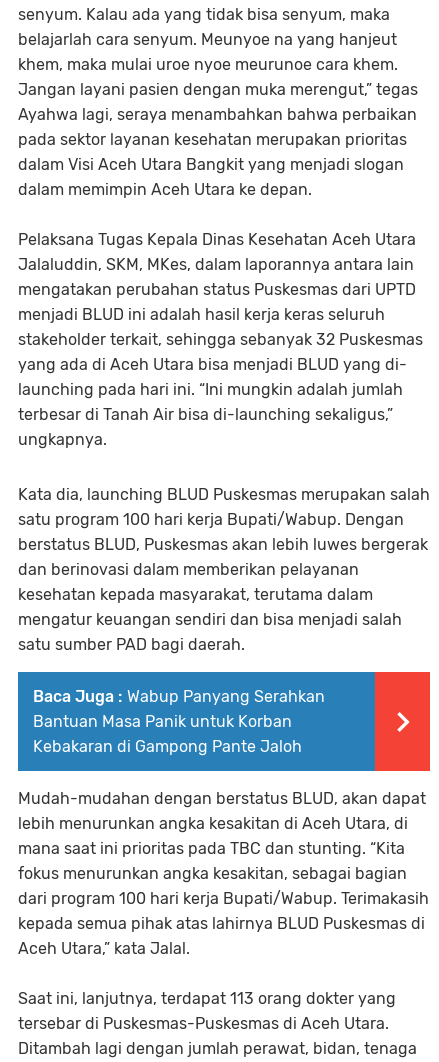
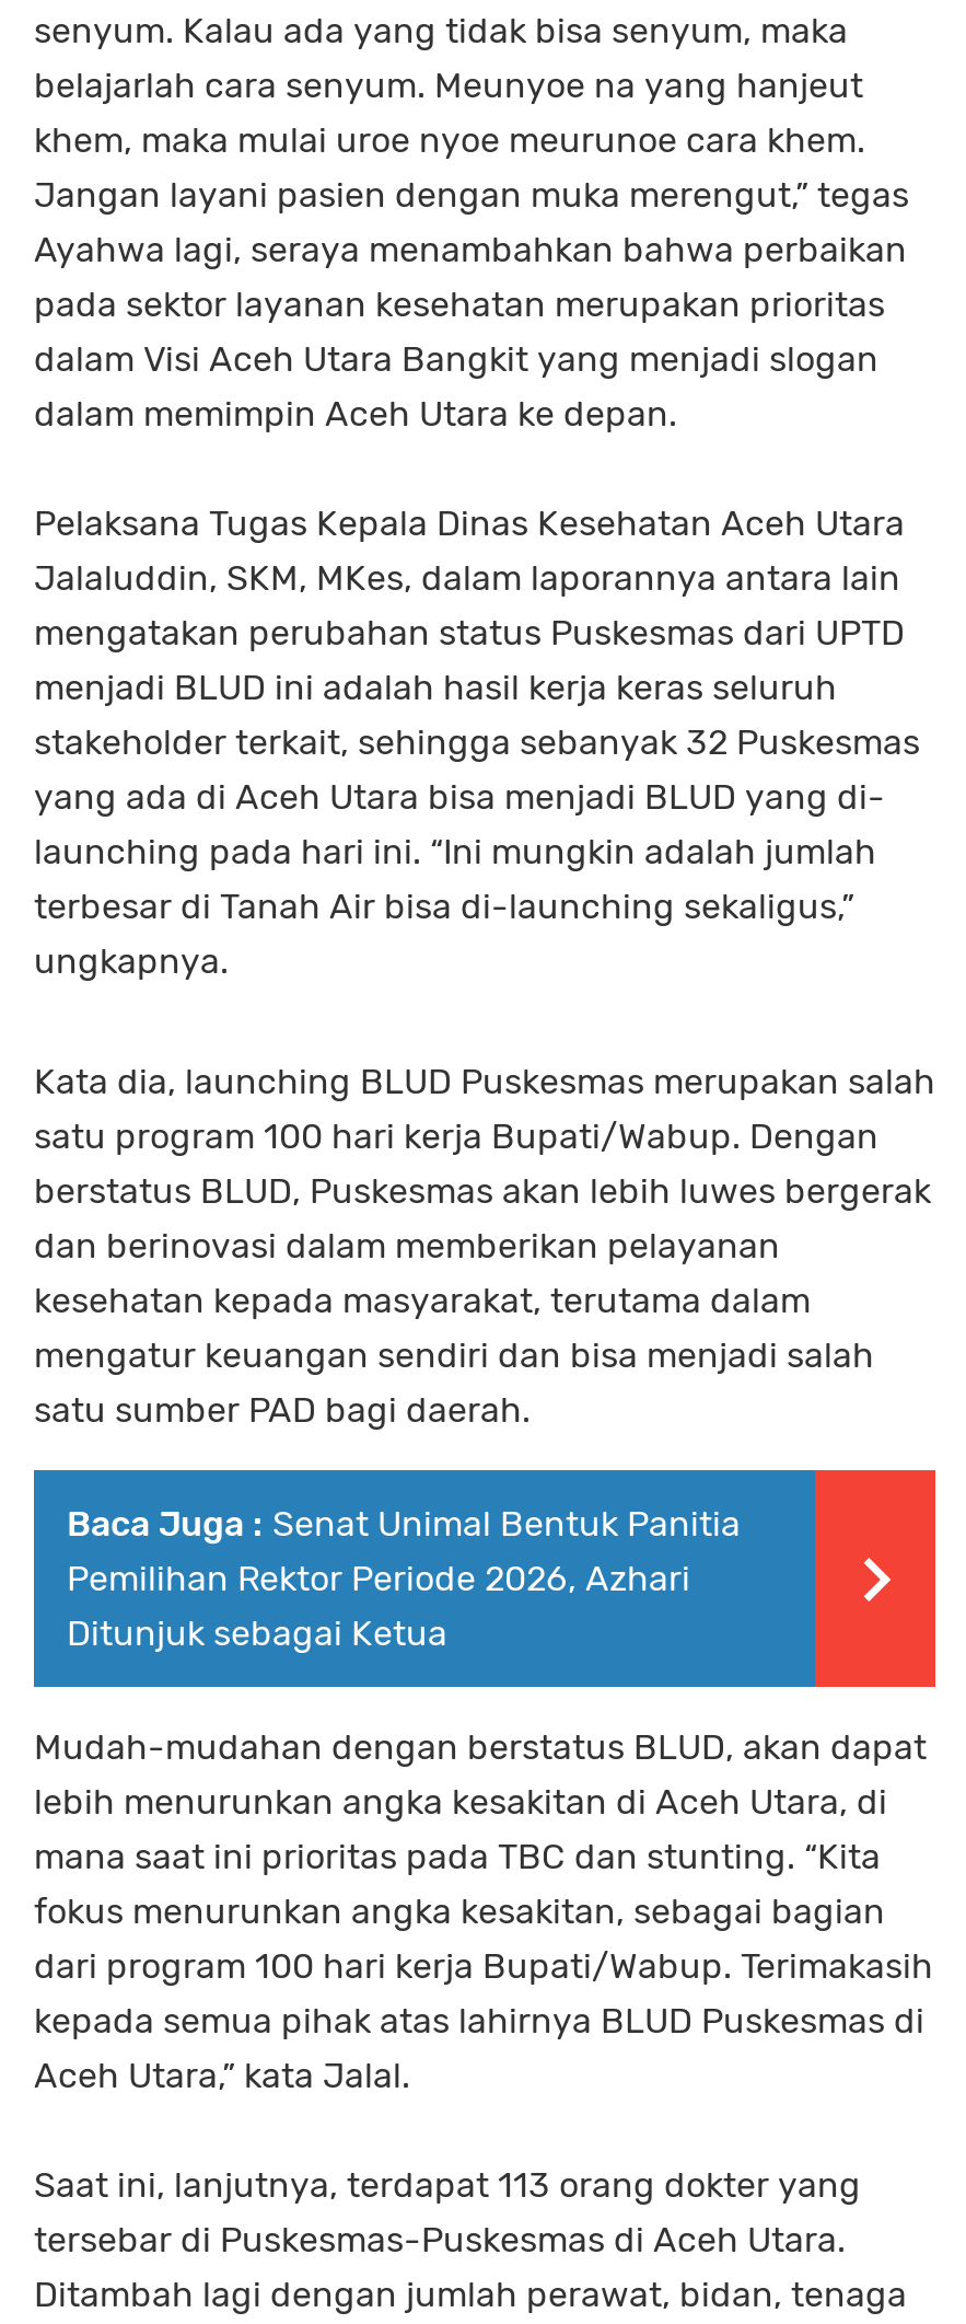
[33,687,325,756] Baca Juga : Wabup Panyang Serahkan | Bantuan Masa Panik untuk Korban | Kebakaran di Gampong Pante Jaloh -> [67,1502,741,1653] Baca Juga : Senat Unimal Bentuk Panitia | Pemilihan Rektor Periode 2026, Azhari | Ditunjuk sebagai Ketua

